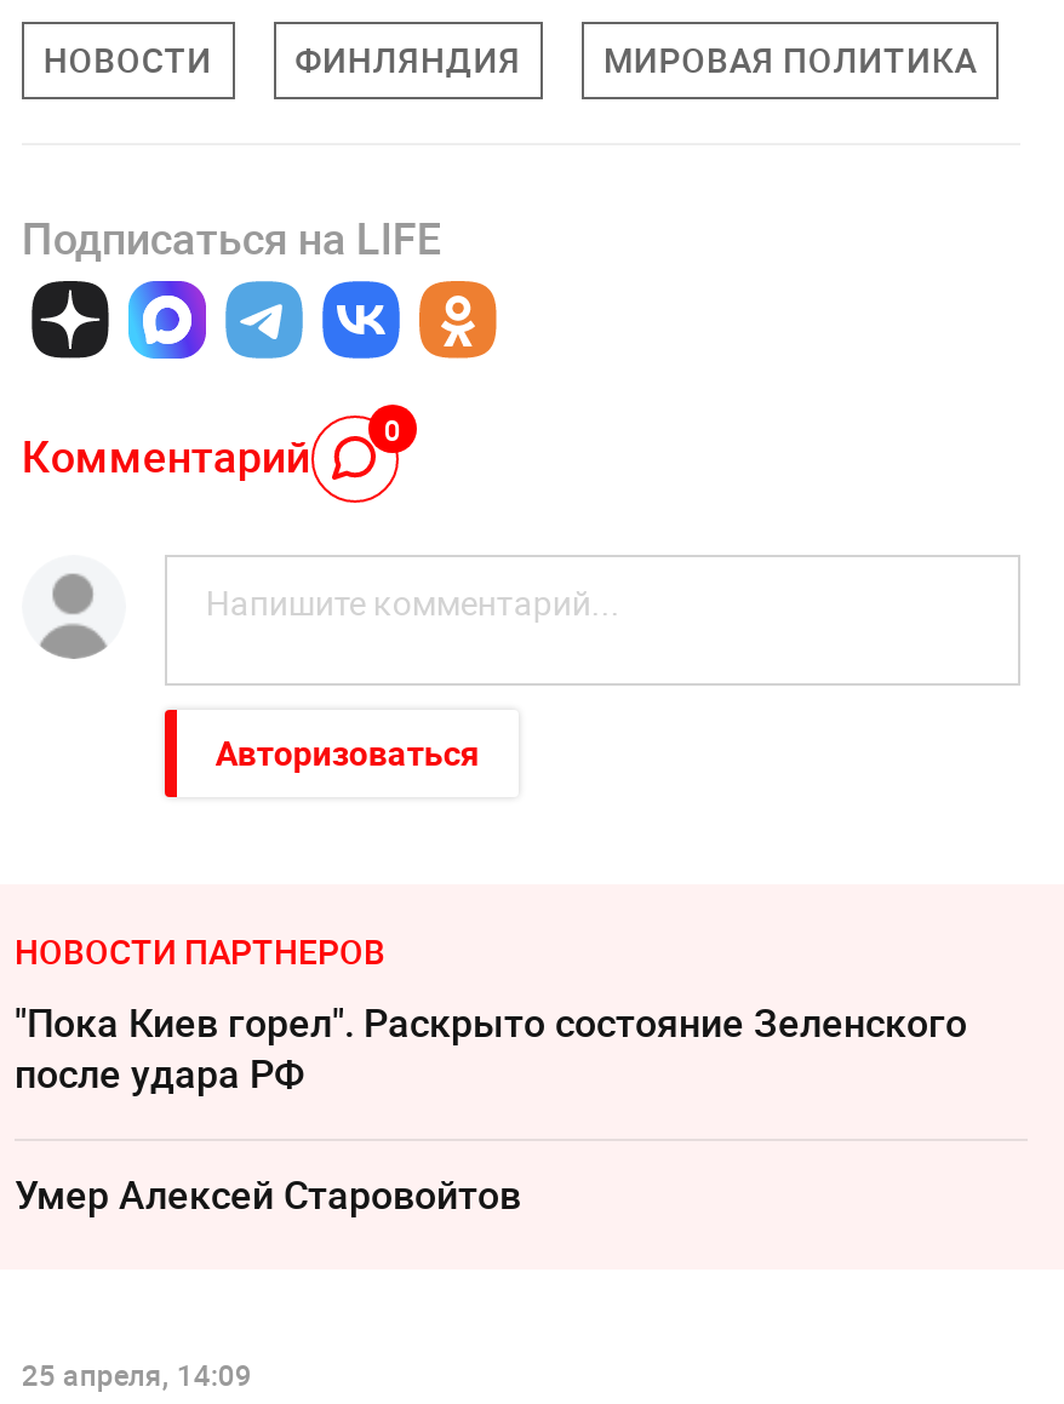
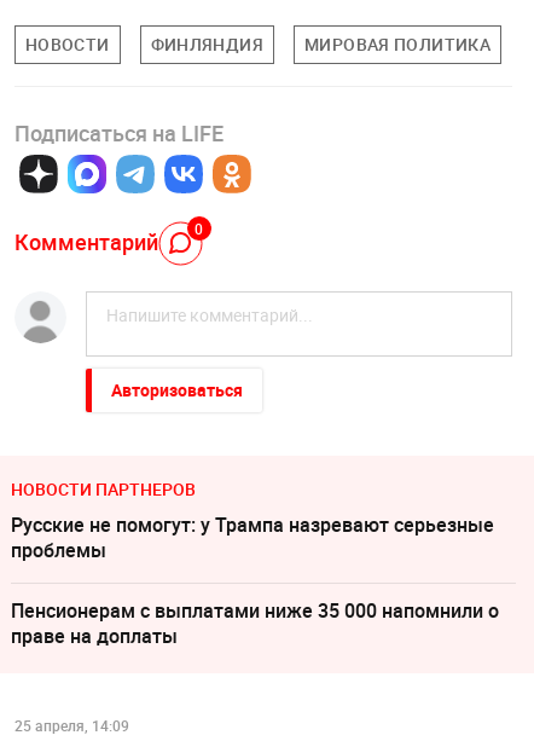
[15,996,967,1100] "Пока Киев горел". Раскрыто состояние Зеленского | после удара РФ -> [11,511,494,563] Русские не помогут: у Трампа назревают серьезные | проблемы
[15,1168,521,1221] Умер Алексeй Старовойтов -> [11,597,499,649] Пенсионерам с выплатами ниже 35 000 напомнили о | праве на доплаты

